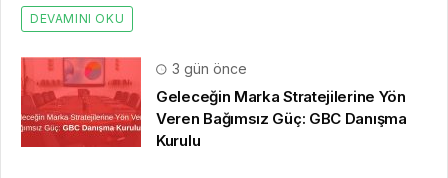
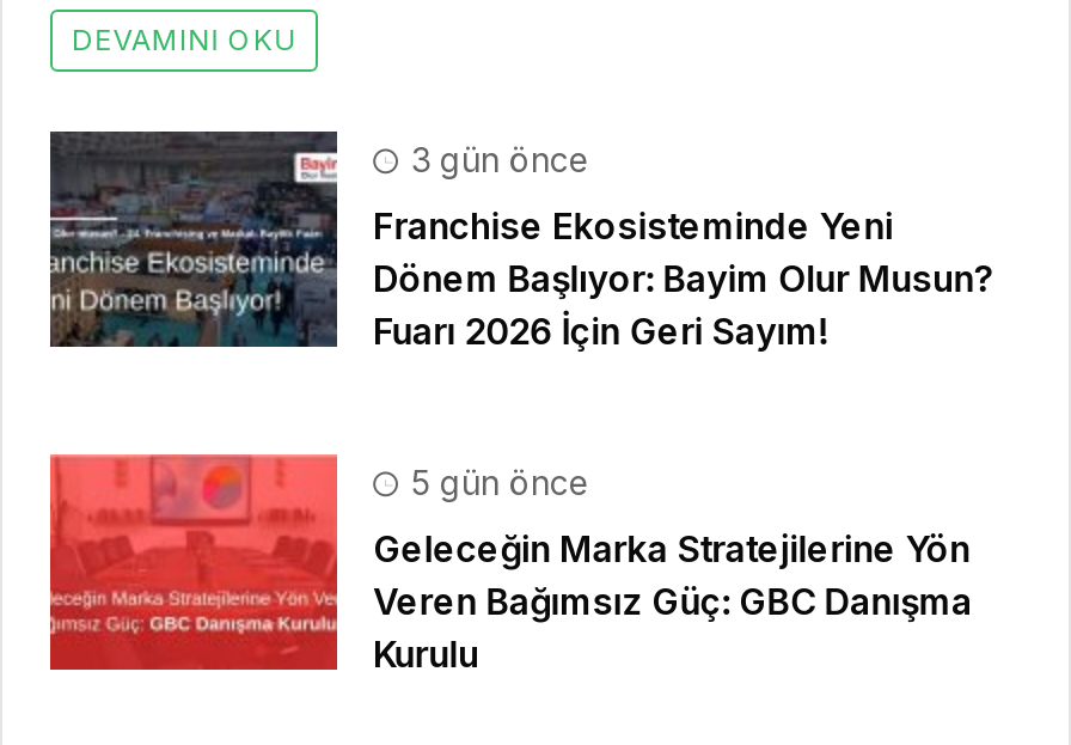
none -> [48,129,995,502] [image] | Franchise Ekosisteminde Yeni | Dönem Başlıyor: Bayim Olur Musun? | Fuarı 2026 İçin Geri Sayım! | 5 gün önce

